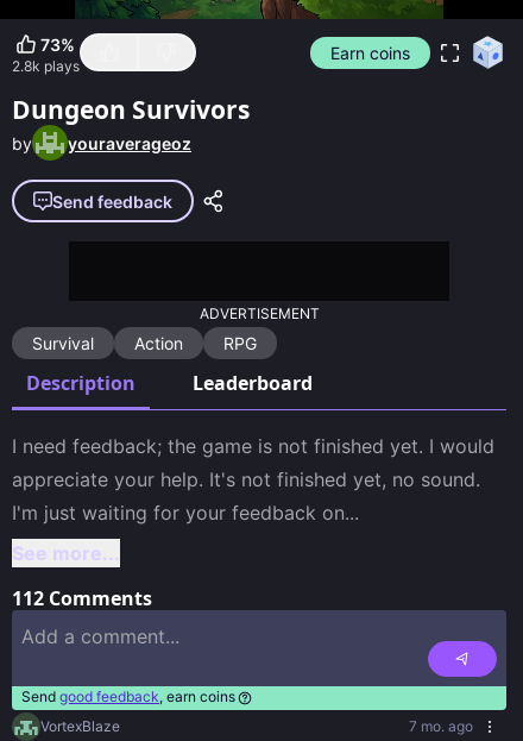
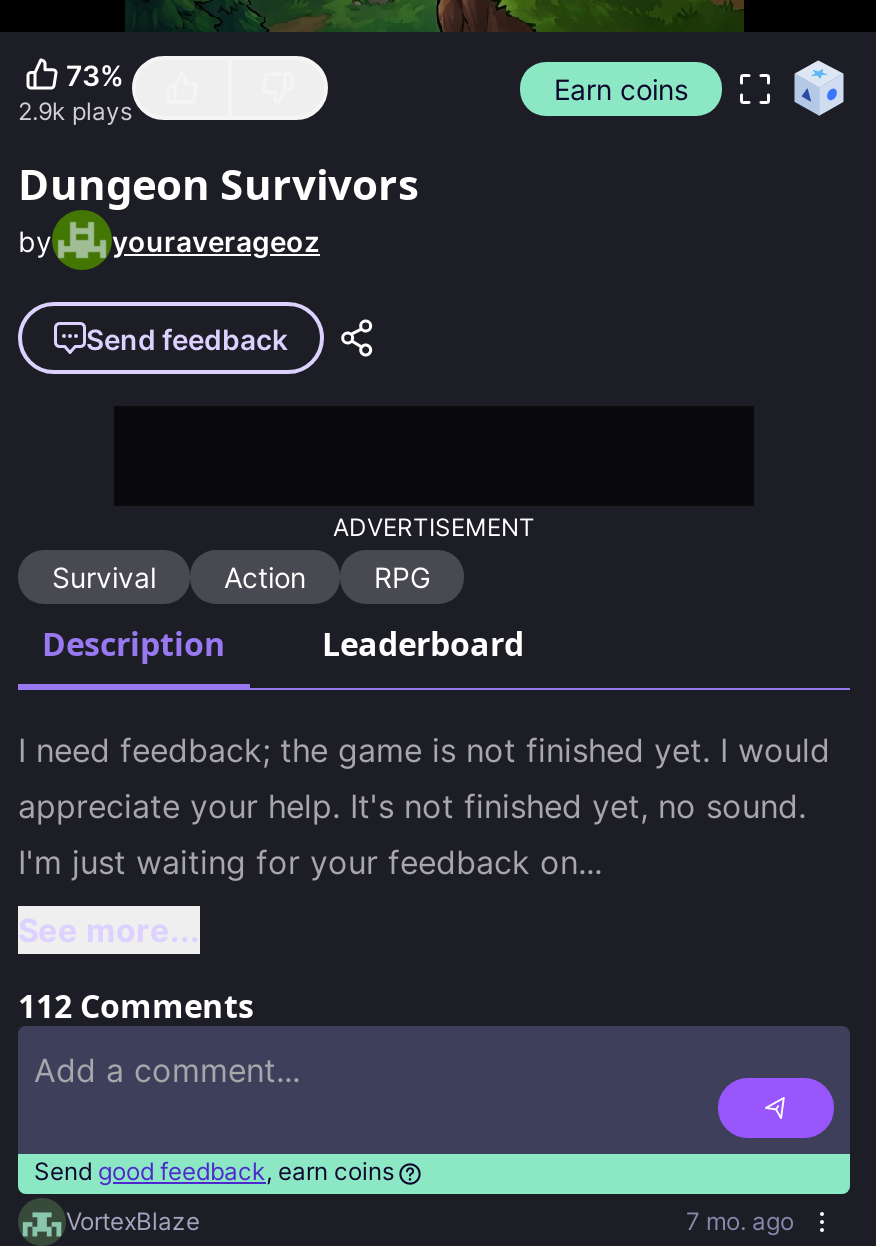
[12,57,80,75] 2.8k plays -> [18,96,132,126] 2.9k plays

